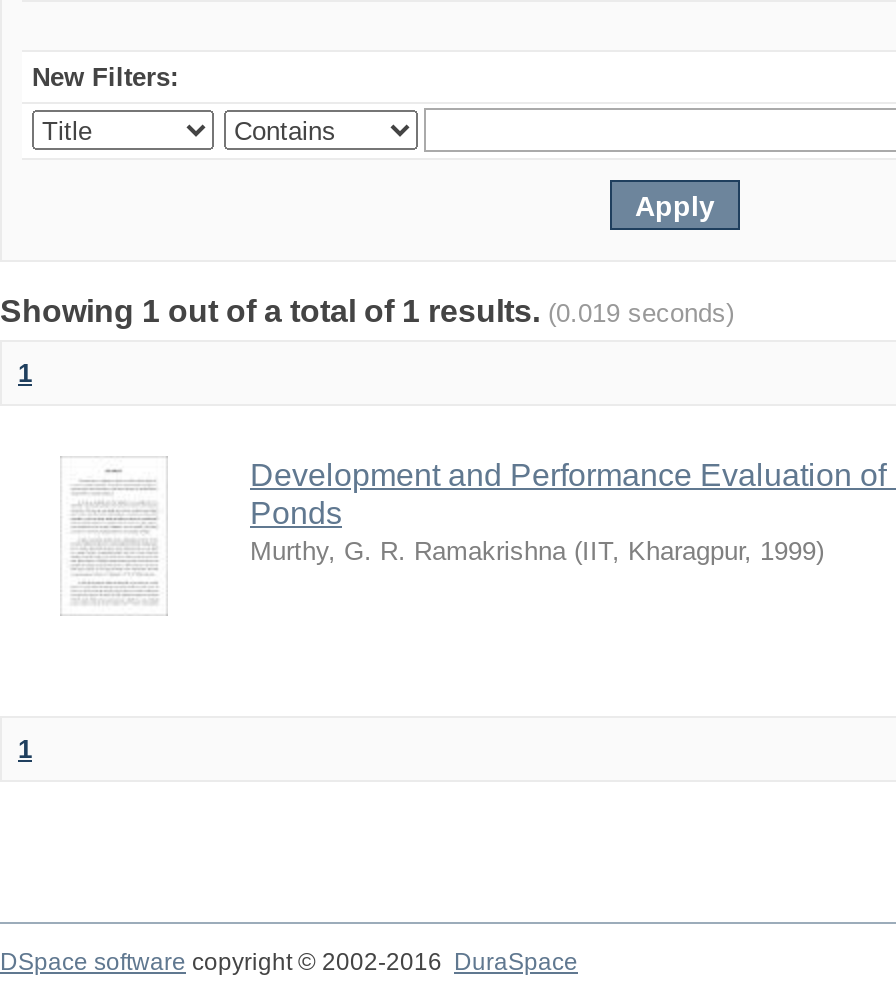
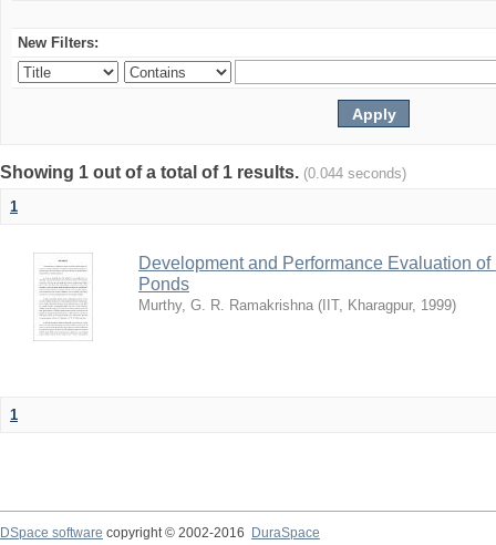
[0,294,734,328] Showing 1 out of a total of 1 results. (0.019 seconds) -> [0,163,406,182] Showing 1 out of a total of 1 results. (0.044 seconds)

